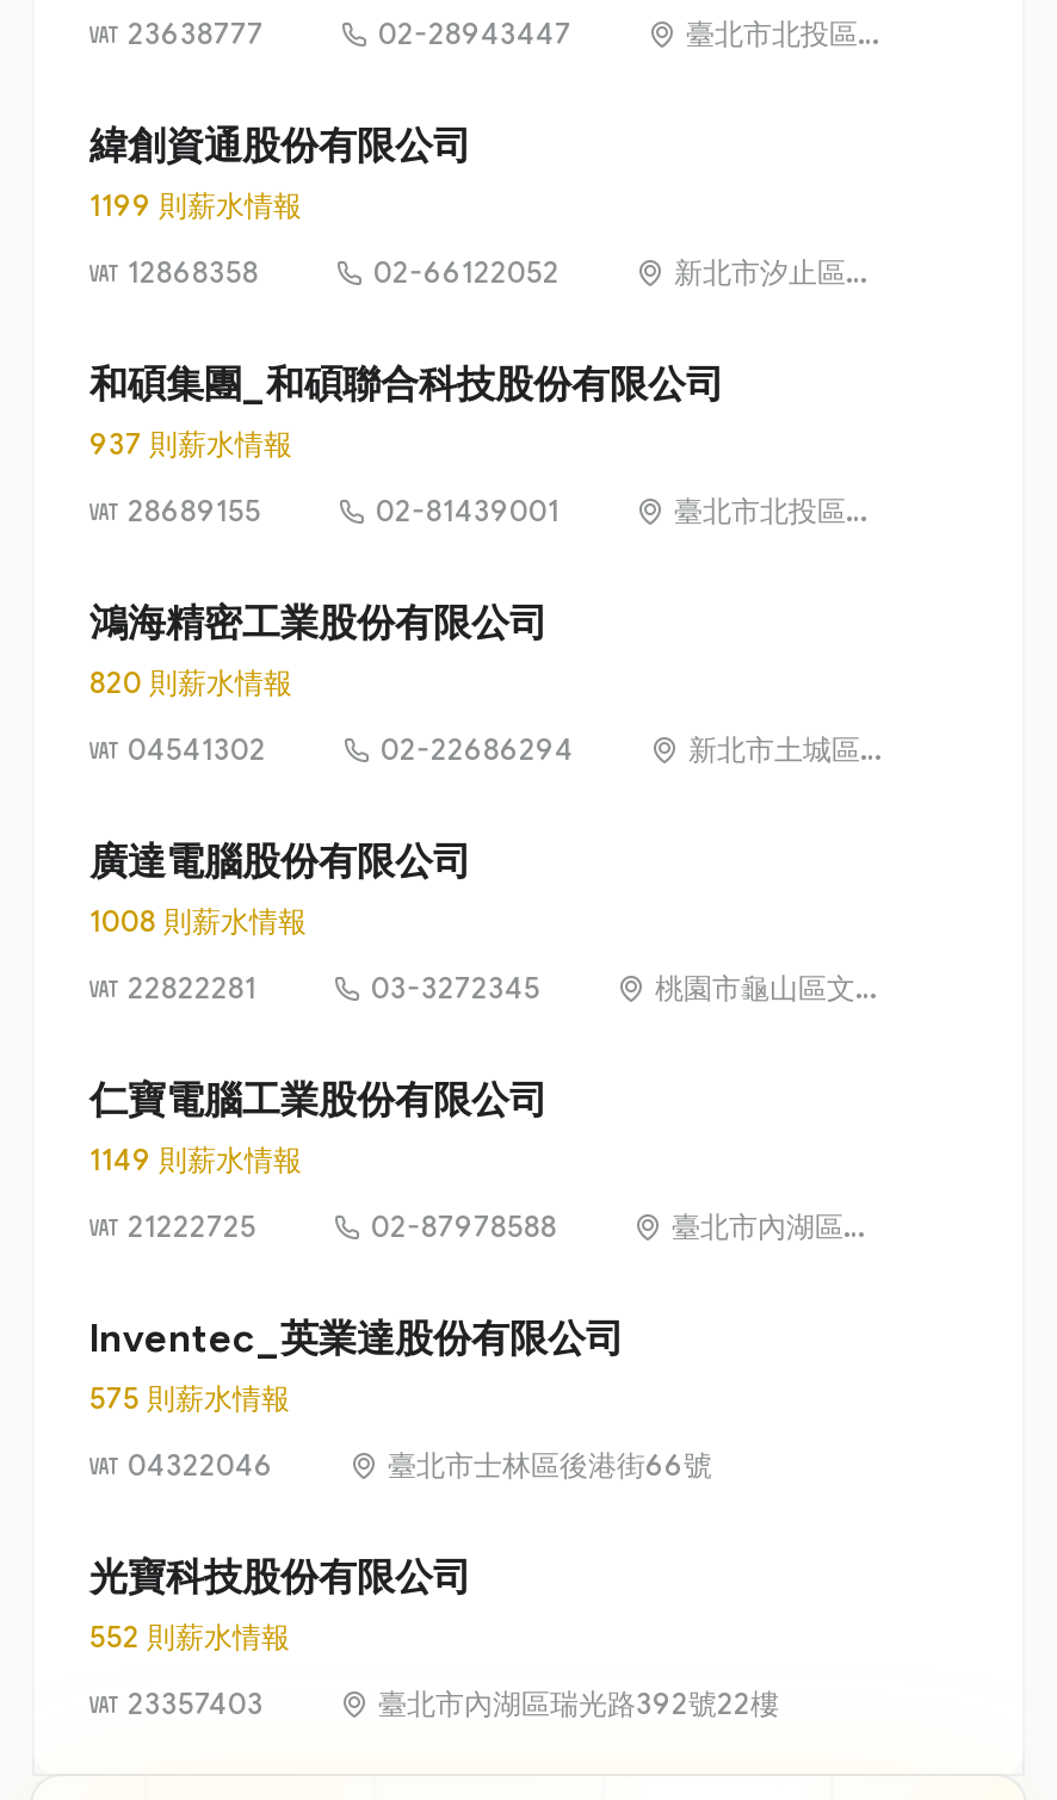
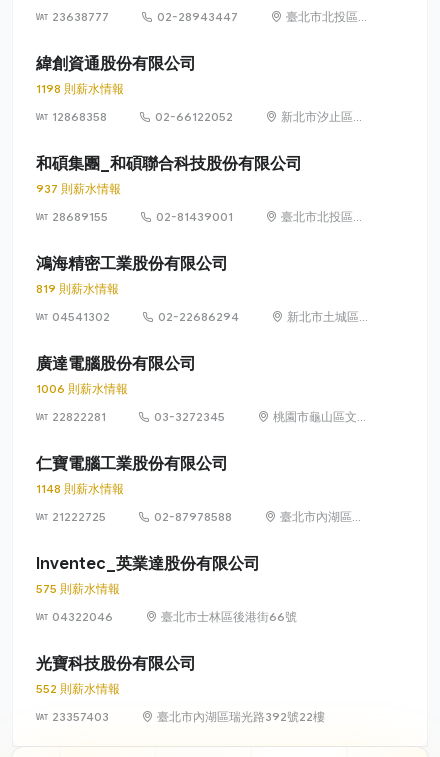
[89,188,302,223] 1199 則薪水情報 -> [36,81,124,96] 1198 則薪水情報
[89,665,292,700] 820 則薪水情報 -> [36,281,119,296] 819 則薪水情報
[89,903,307,939] 1008 則薪水情報 -> [36,381,128,396] 1006 則薪水情報
[89,1142,302,1178] 1149 則薪水情報 -> [36,481,124,496] 1148 則薪水情報

